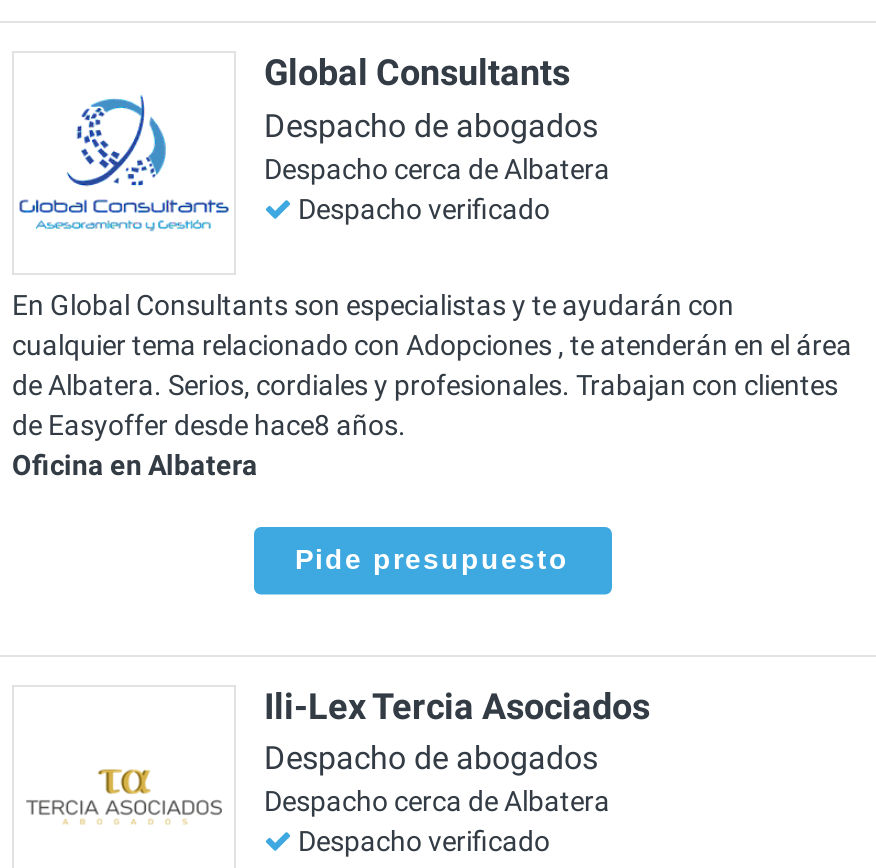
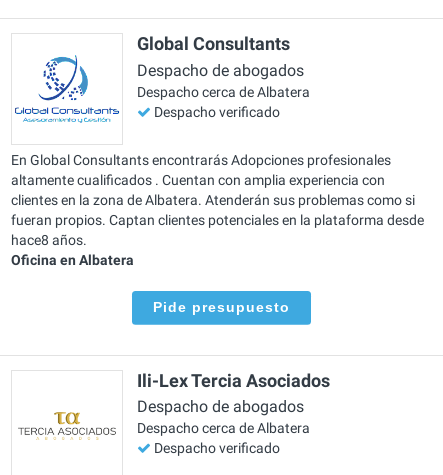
[12,290,852,442] En Global Consultants son especialistas y te ayudarán con | cualquier tema relacionado con Adopciones , te atenderán en el área | de Albatera. Serios, cordiales y profesionales. Trabajan con clientes | de Easyoffer desde hace8 años. -> [11,152,424,248] En Global Consultants encontrarás Adopciones profesionales | altamente cualificados . Cuentan con amplia experiencia con | clientes en la zona de Albatera. Atenderán sus problemas como si | fueran propios. Captan clientes potenciales en la plataforma desde | hace8 años.

